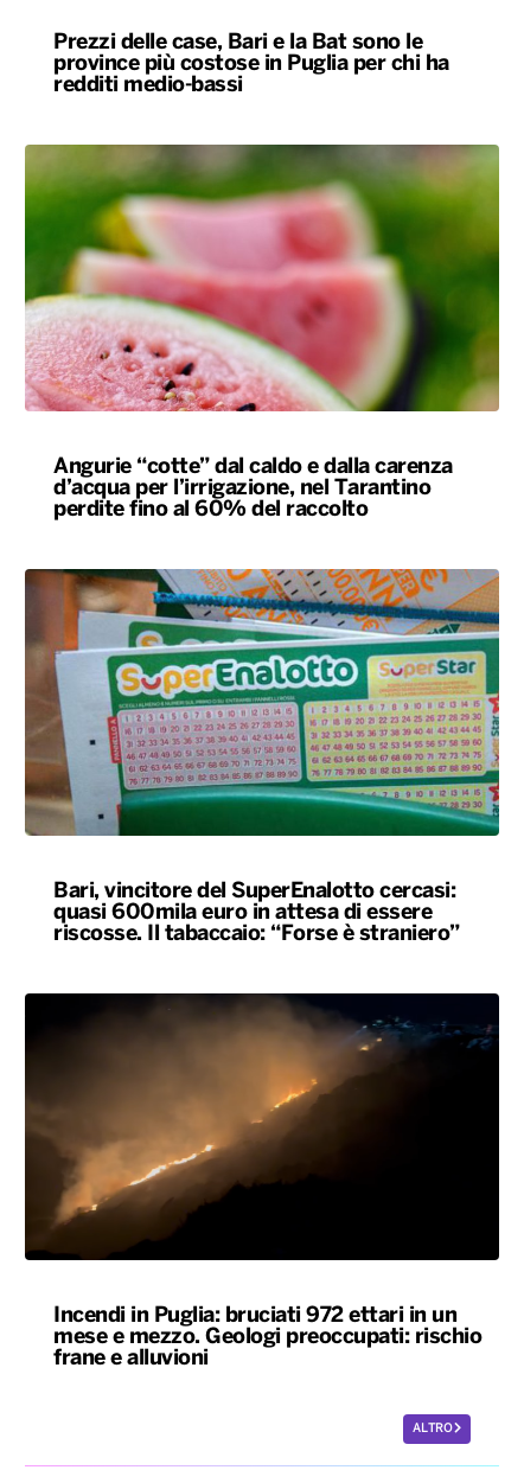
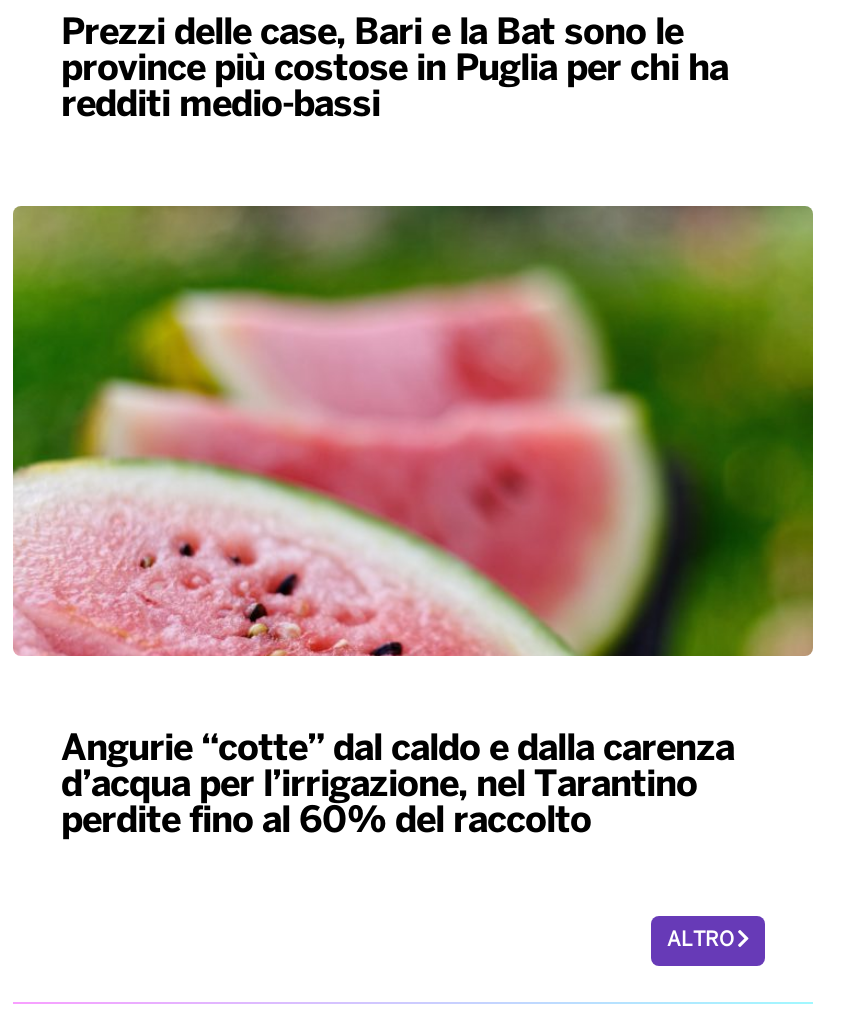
[24,568,500,945] [image] | Bari, vincitore del SuperEnalotto cercasi: | quasi 600mila euro in attesa di essere | riscosse. Il tabaccaio: “Forse è straniero” -> none
[24,992,500,1369] [image] | Incendi in Puglia: bruciati 972 ettari in un | mese e mezzo. Geologi preoccupati: rischio | frane e alluvioni -> none

